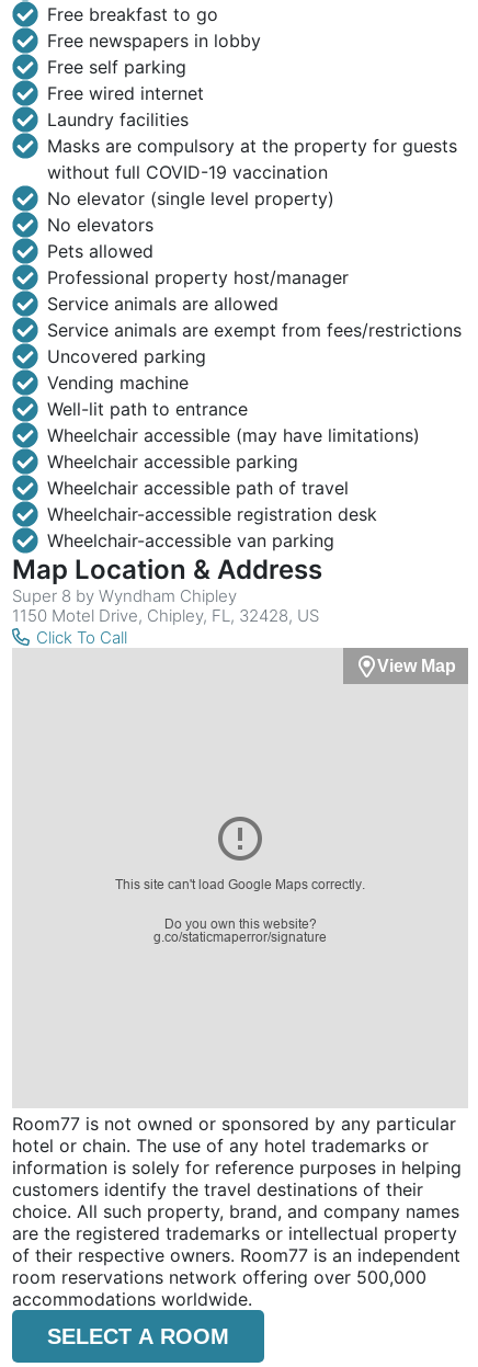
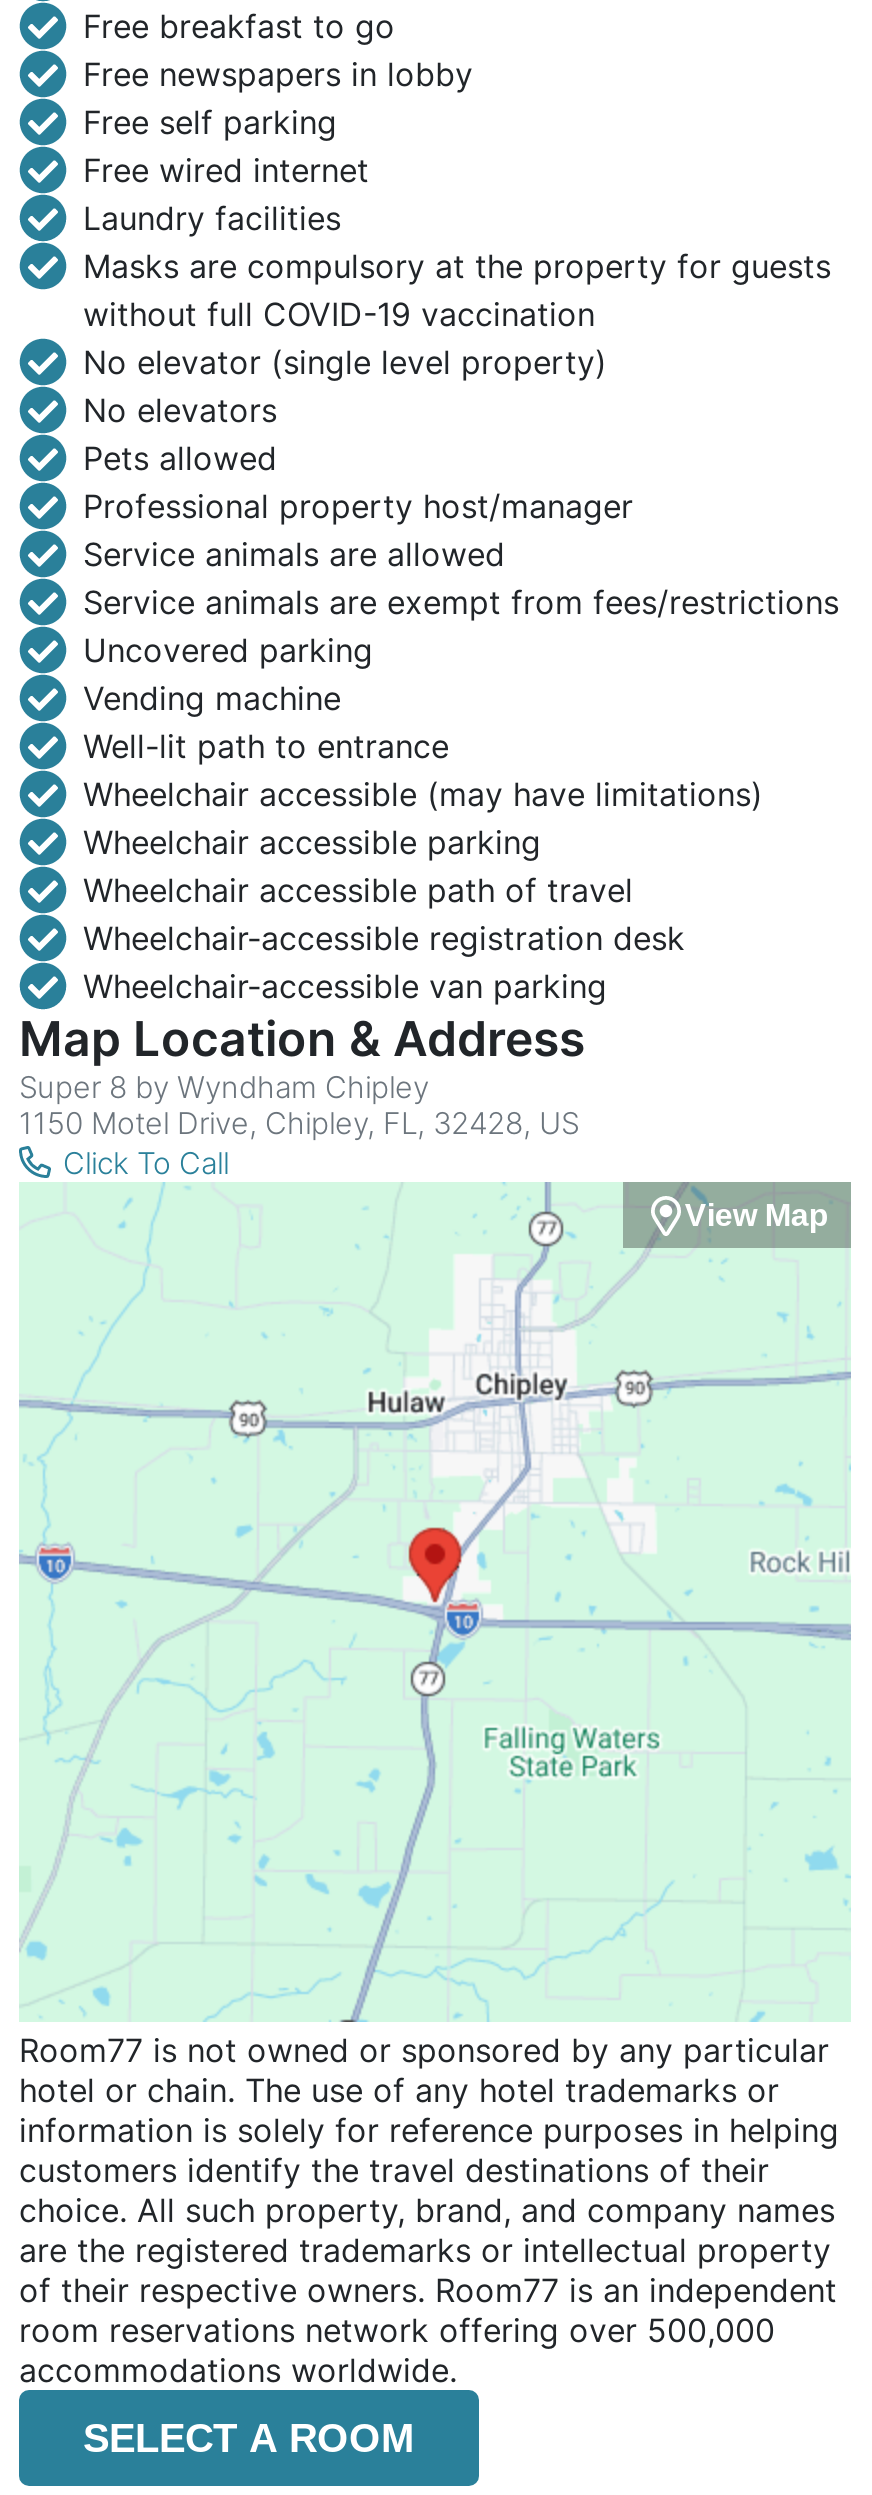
none -> [19,1182,851,2022] [image]

